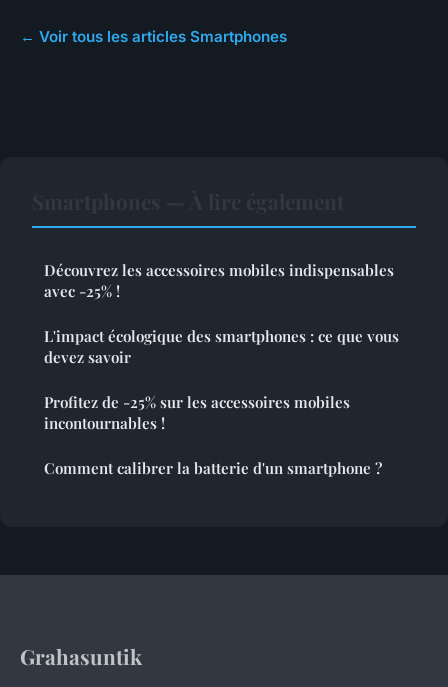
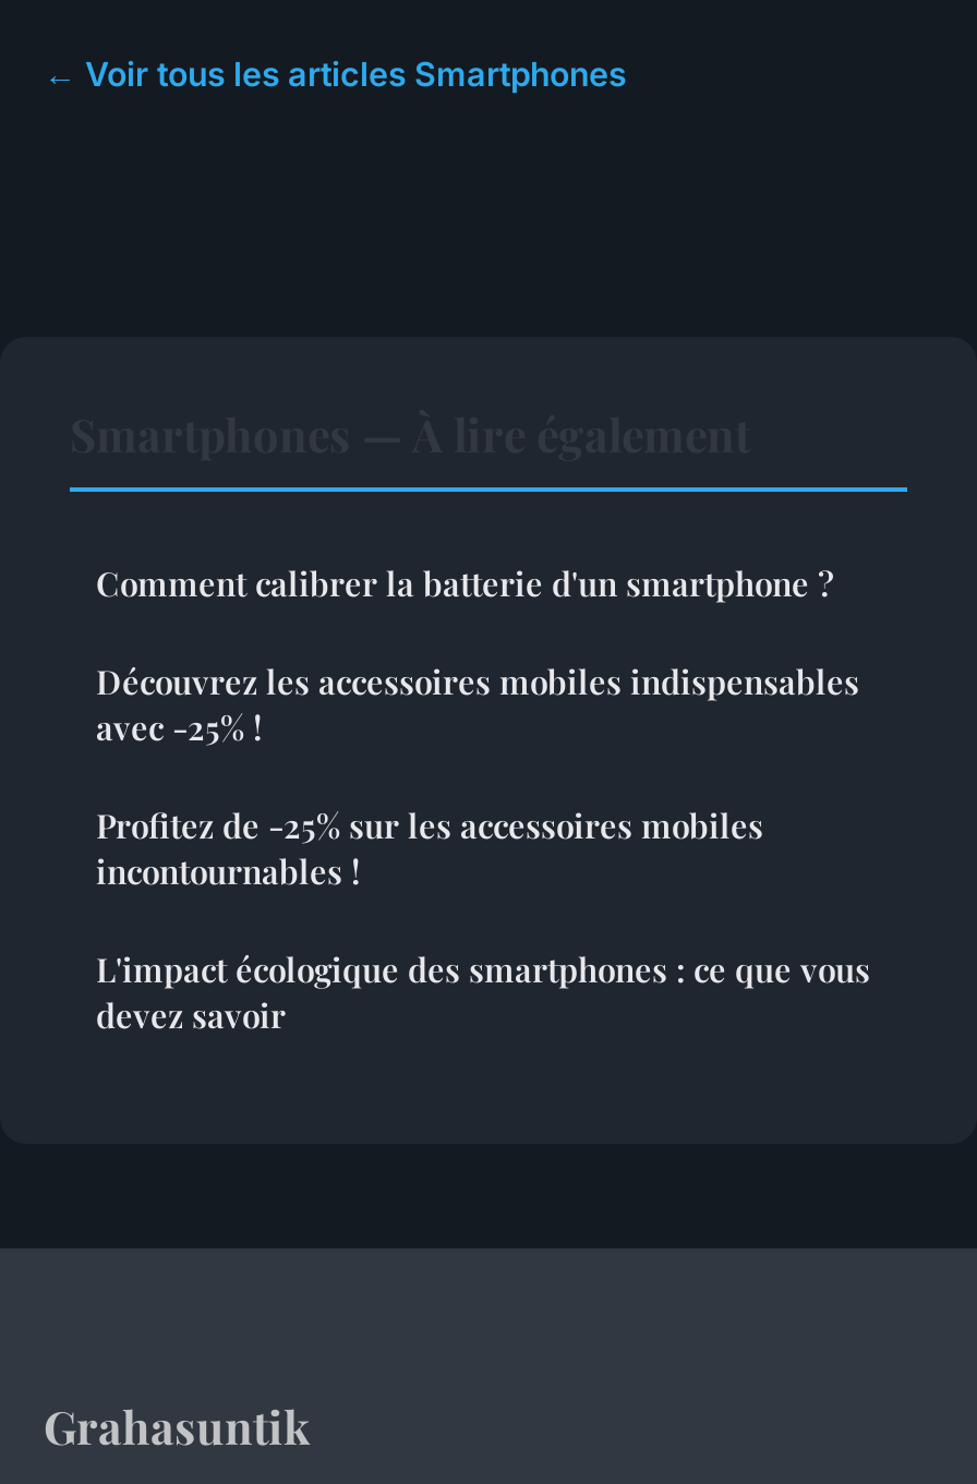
moved [44,260,394,301] -> [96,660,859,750]: Découvrez les accessoires mobiles indispensables | avec -25% !
moved [44,326,399,367] -> [96,948,870,1037]: L'impact écologique des smartphones : ce que vous | devez savoir
moved [44,392,350,433] -> [96,804,763,893]: Profitez de -25% sur les accessoires mobiles | incontournables !
moved [44,458,382,478] -> [96,562,833,606]: Comment calibrer la batterie d'un smartphone ?

